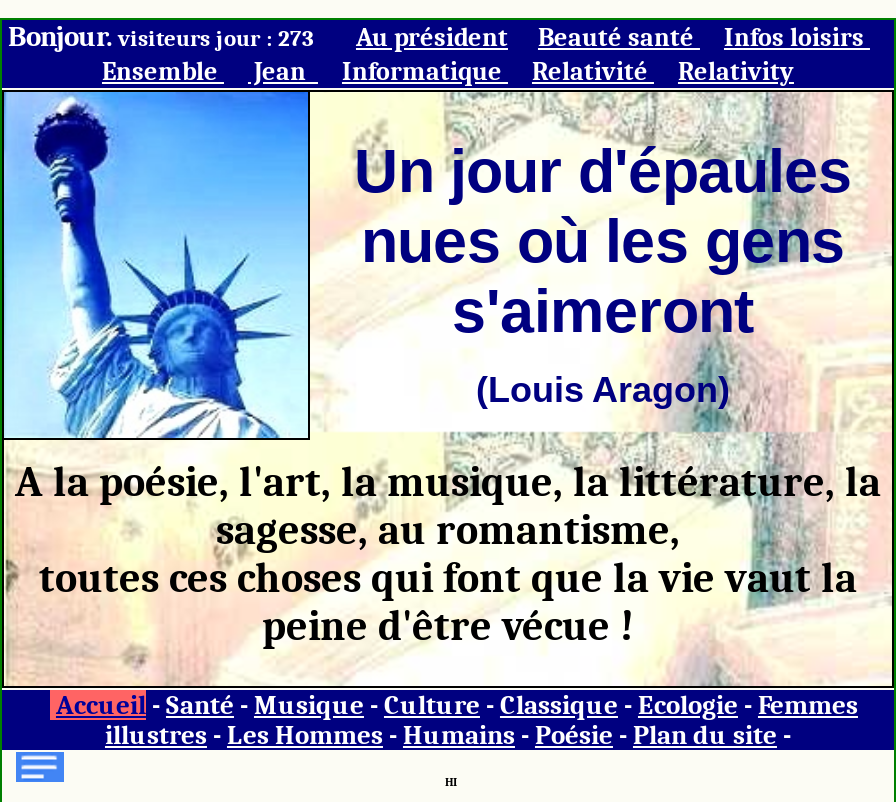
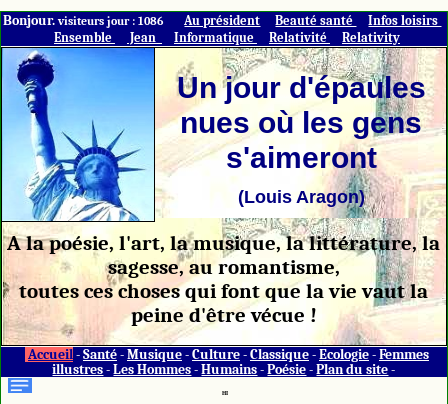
[8,20,332,54] Bonjour. visiteurs jour : 273 -> [3,12,172,29] Bonjour. visiteurs jour : 1086

